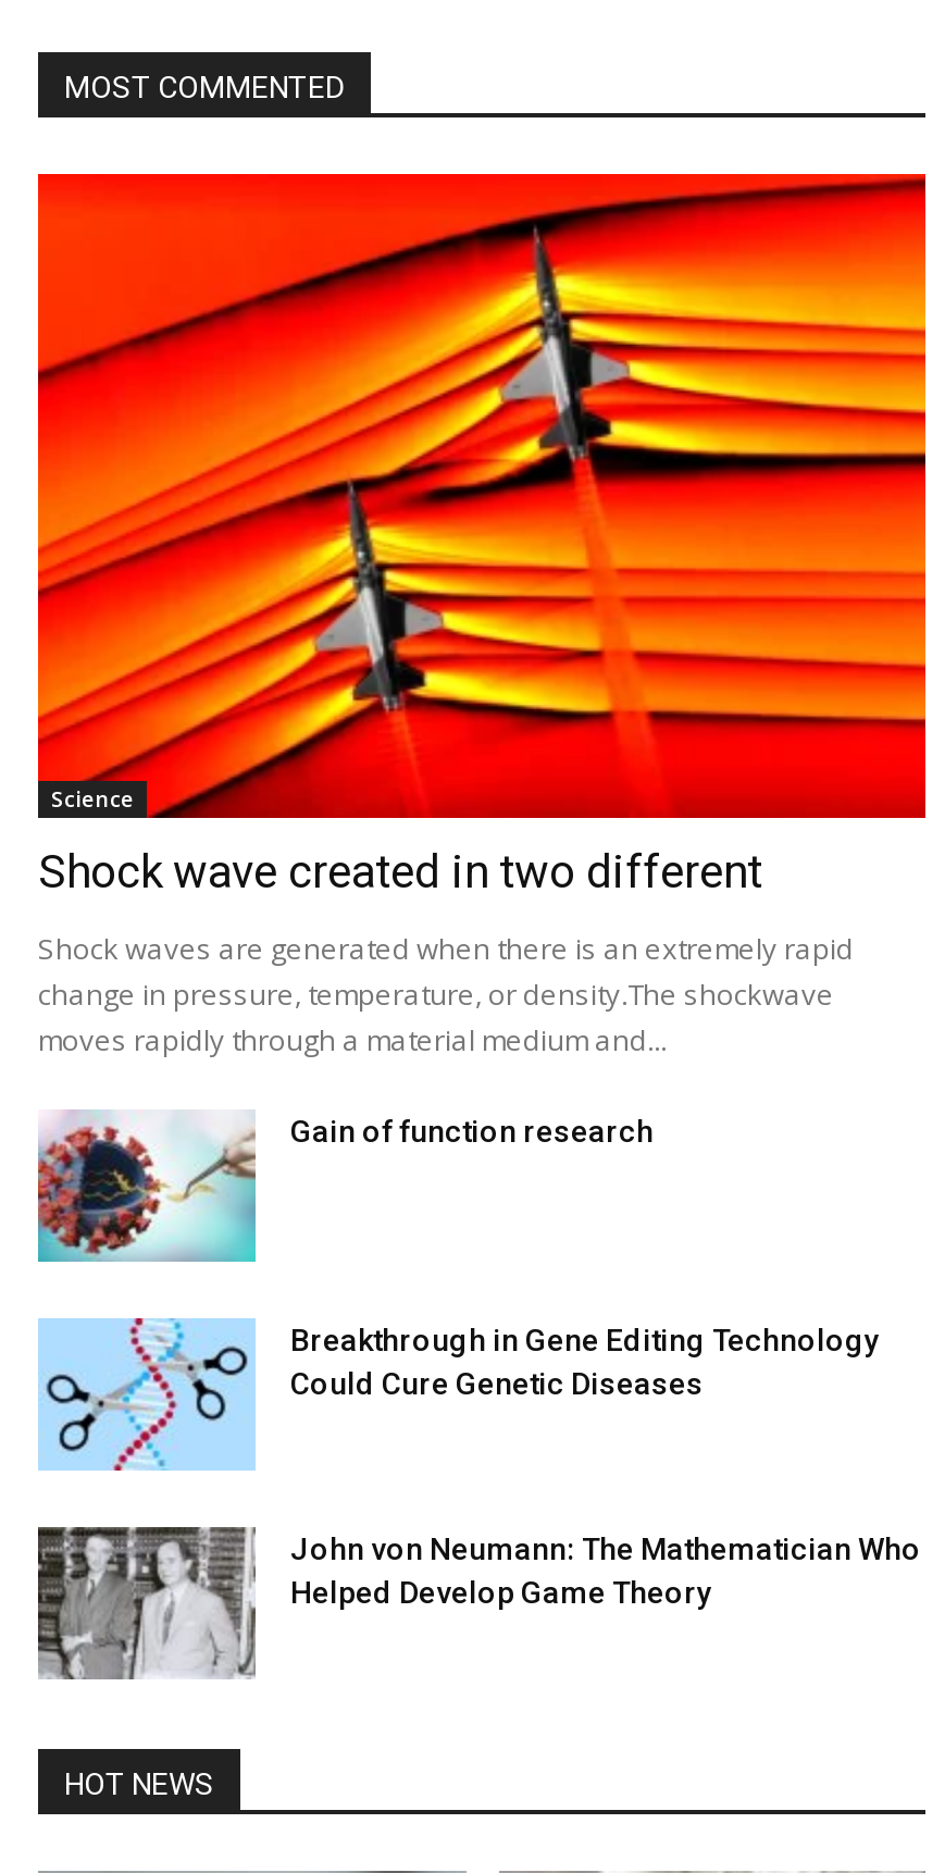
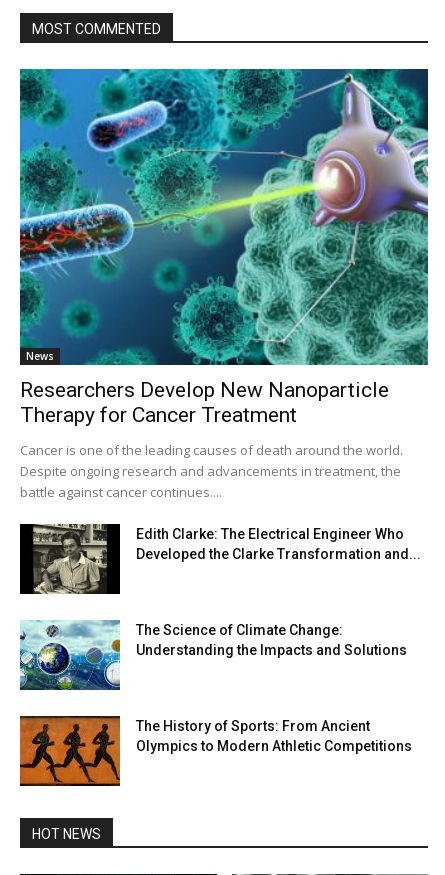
[36,172,928,820] [image] | Science -> [19,68,429,366] [image] | News
[38,846,762,898] Shock wave created in two different -> [20,378,389,427] Researchers Develop New Nanoparticle | Therapy for Cancer Treatment
[38,929,854,1059] Shock waves are generated when there is an extremely rapid | change in pressure, temperature, or density.The shockwave | moves rapidly through a material medium and... -> [20,441,403,501] Cancer is one of the leading causes of death around the world. | Despite ongoing research and advancements in treatment, the | battle against cancer continues....
[36,1114,654,1264] [image] | Gain of function research -> [19,523,421,595] [image] | Edith Clarke: The Electrical Engineer Who | Developed the Clarke Transformation and...
[38,1318,880,1473] [image] | Breakthrough in Gene Editing Technology | Could Cure Genetic Diseases -> [19,620,407,690] [image] | The Science of Climate Change: | Understanding the Impacts and Solutions
[36,1527,921,1679] [image] | John von Neumann: The Mathematician Who | Helped Develop Game Theory -> [19,716,412,787] [image] | The History of Sports: From Ancient | Olympics to Modern Athletic Competitions

